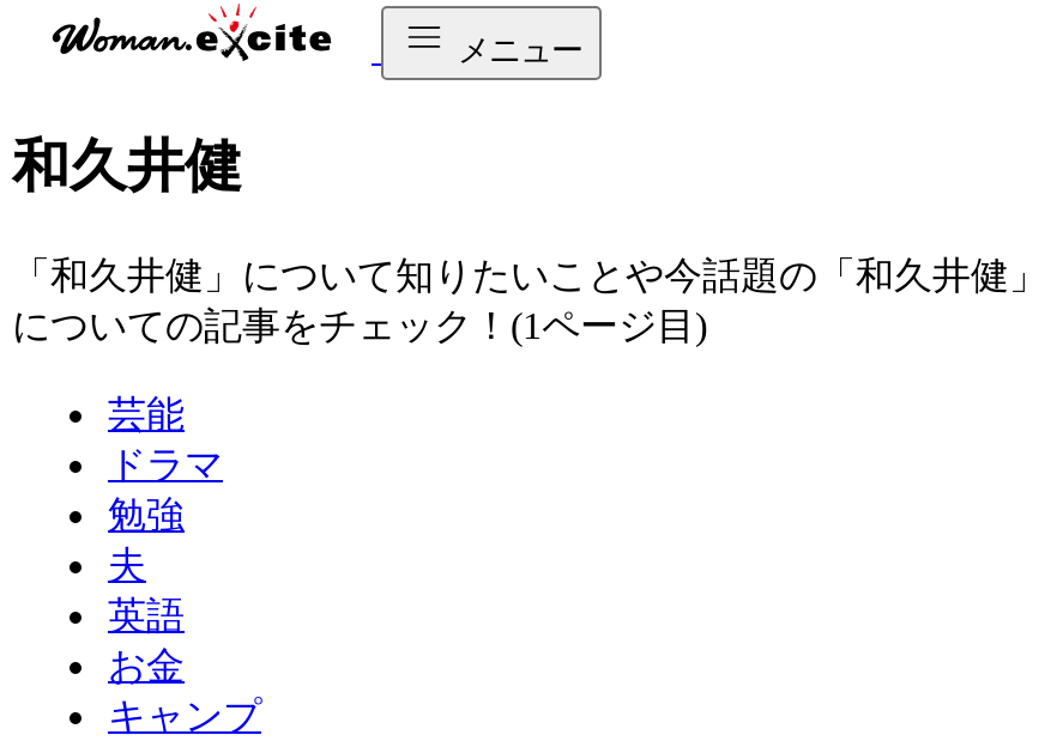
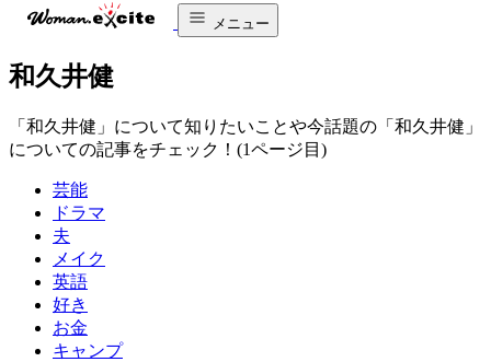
[108,494,185,535] 勉強 -> none
moved [108,544,146,585] -> [53,226,70,245]: 夫
none -> [53,249,105,268] メイク
none -> [53,295,88,314] 好き

